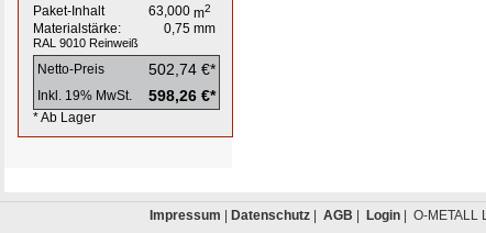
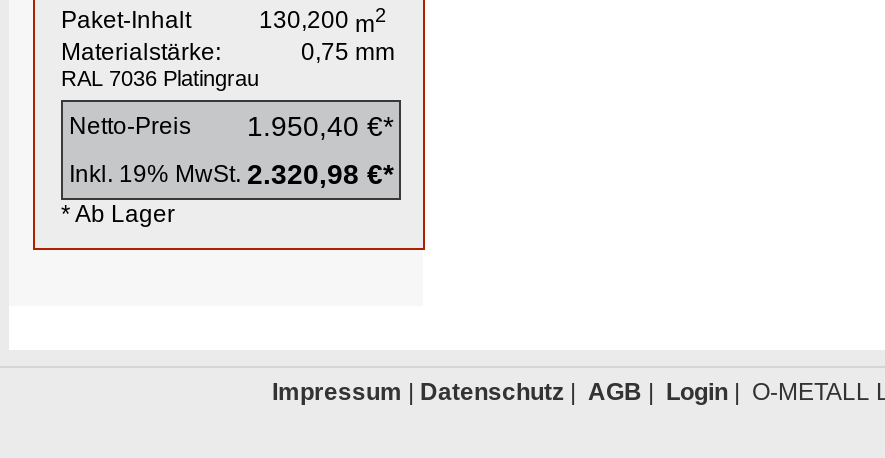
[148,2,211,21] 63,000 m2 -> [259,4,387,38] 130,200 m2
[33,36,139,49] RAL 9010 Reinweiß -> [61,66,259,90] RAL 7036 Platingrau
[148,60,216,78] 502,74 €* -> [247,110,393,142] 1.950,40 €*
[37,87,216,104] Inkl. 19% MwSt. | 598,26 €* -> [69,158,393,190] Inkl. 19% MwSt. 2.320,98 €*

